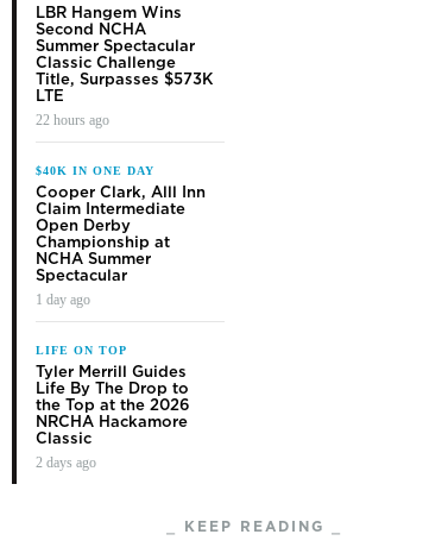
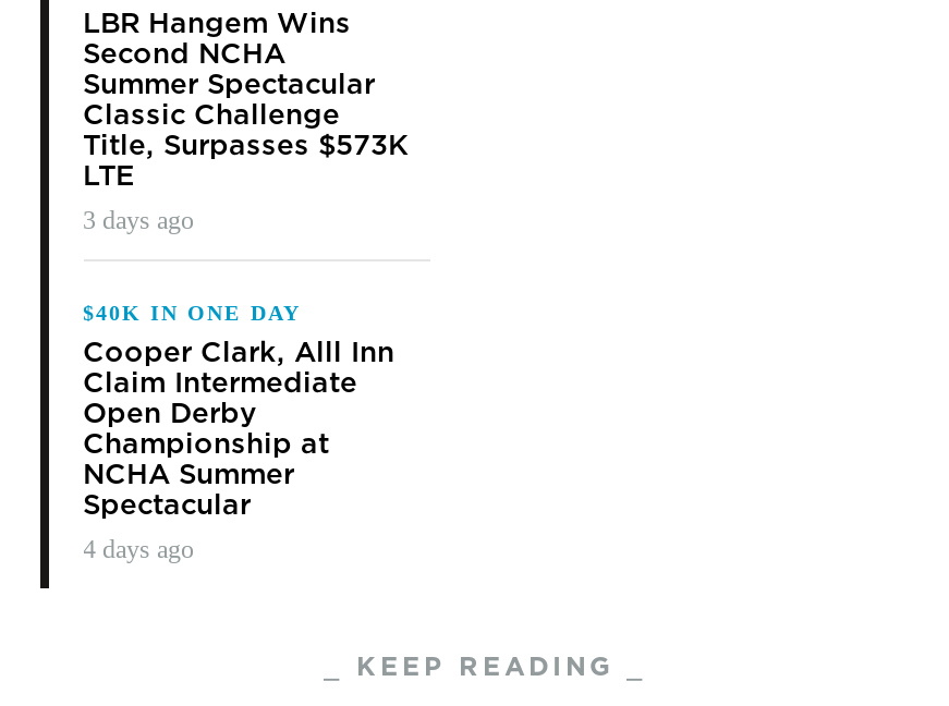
[35,112,109,129] 22 hours ago -> [83,205,194,236] 3 days ago
[35,292,190,471] 1 day ago | LIFE ON TOP | Tyler Merrill Guides | Life By The Drop to | the Top at the 2026 | NRCHA Hackamore | Classic | 2 days ago -> [83,535,194,565] 4 days ago

